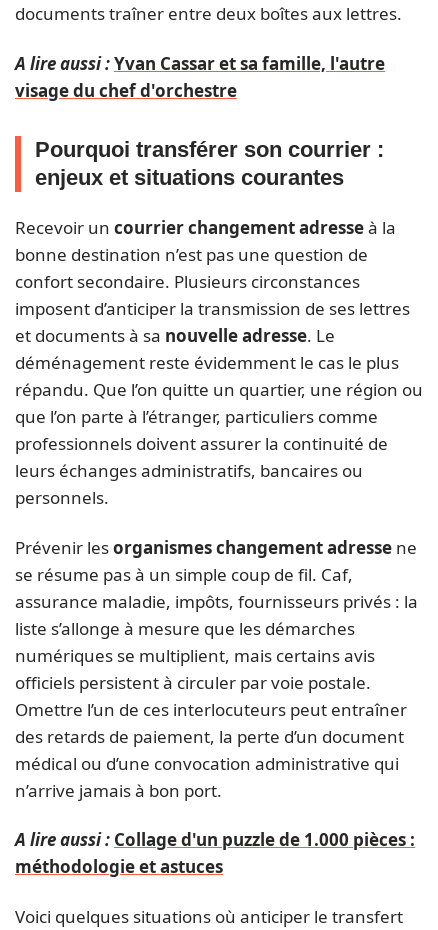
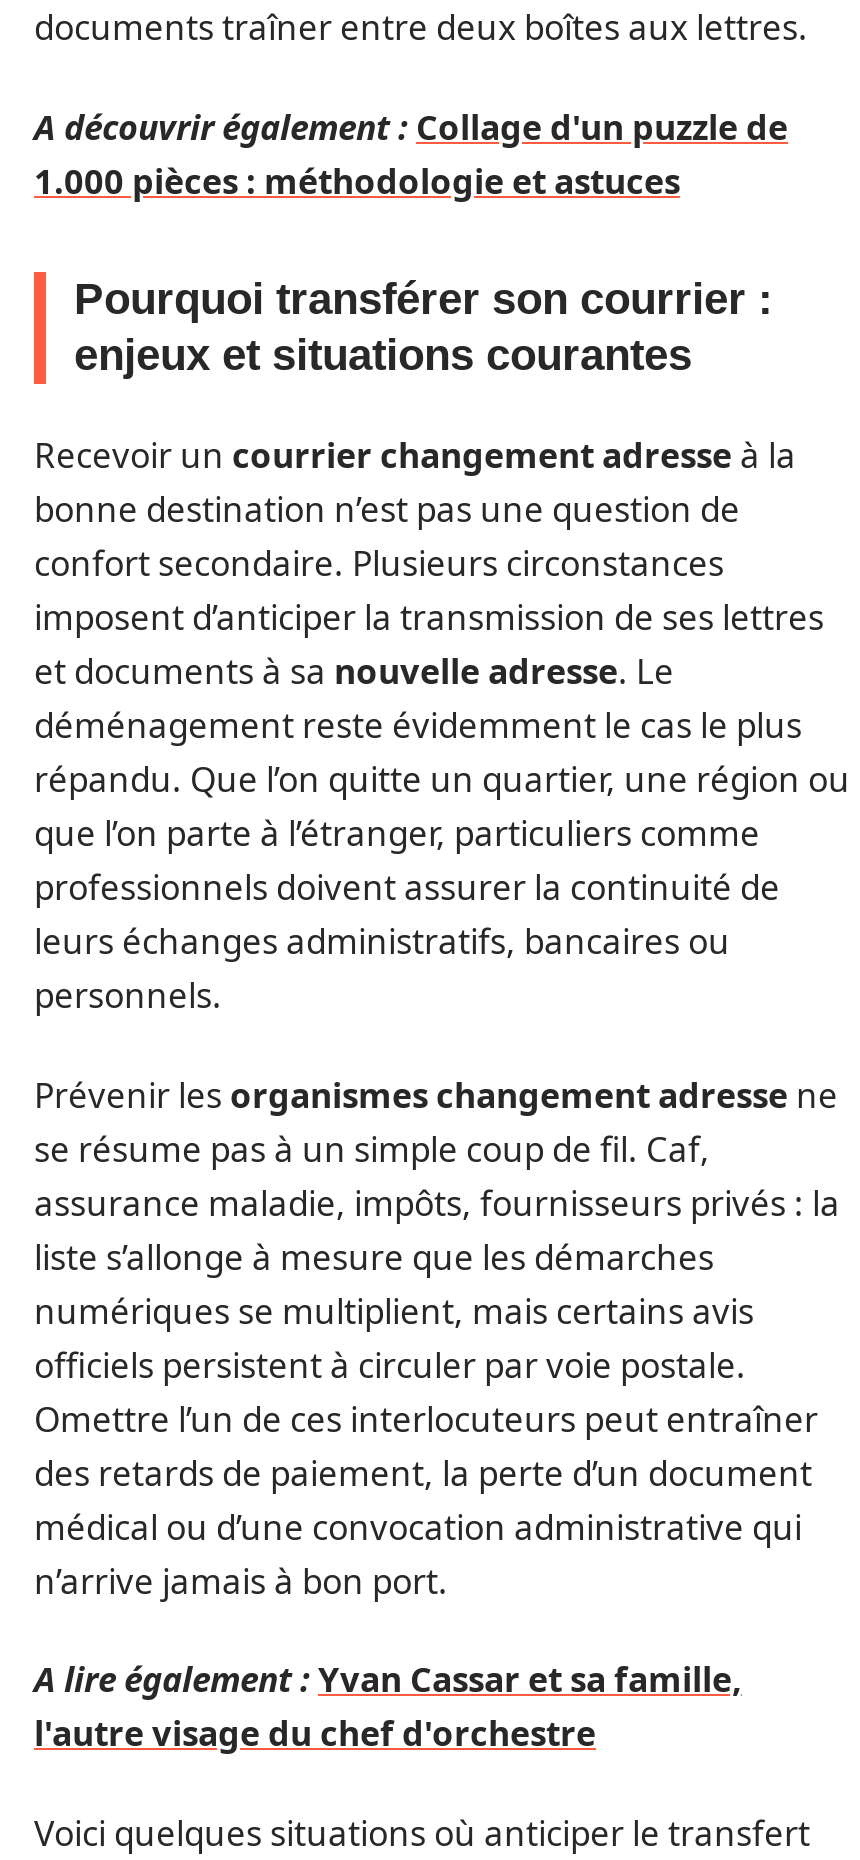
[15,51,385,101] A lire aussi : Yvan Cassar et sa famille, l'autre | visage du chef d'orchestre -> [34,103,788,203] A découvrir également : Collage d'un puzzle de | 1.000 pièces : méthodologie et astuces
[15,828,415,878] A lire aussi : Collage d'un puzzle de 1.000 pièces : | méthodologie et astuces -> [34,1656,742,1756] A lire également : Yvan Cassar et sa famille, | l'autre visage du chef d'orchestre

